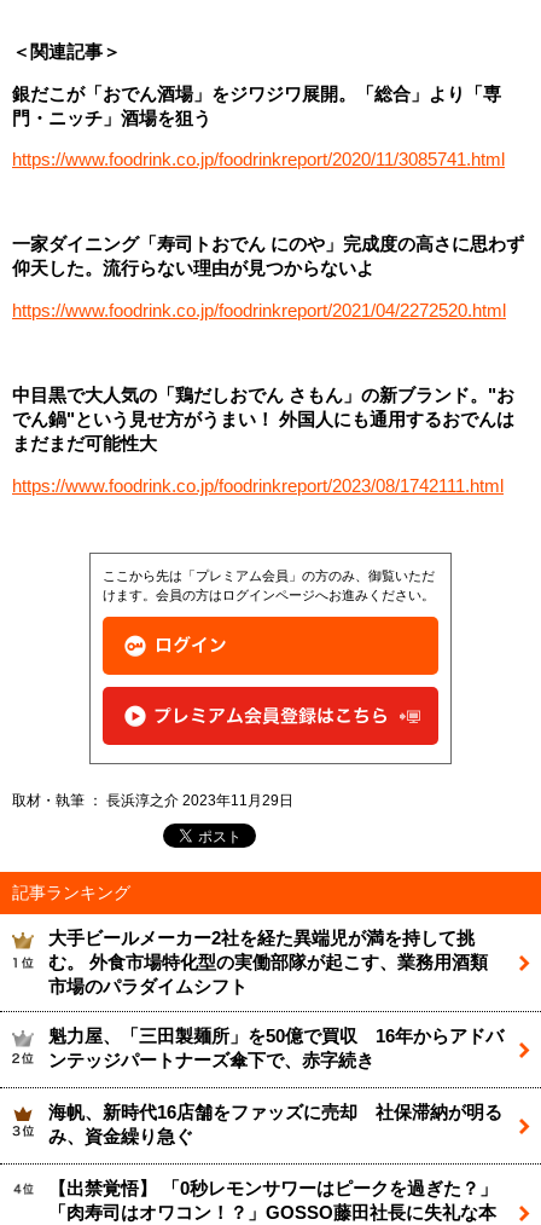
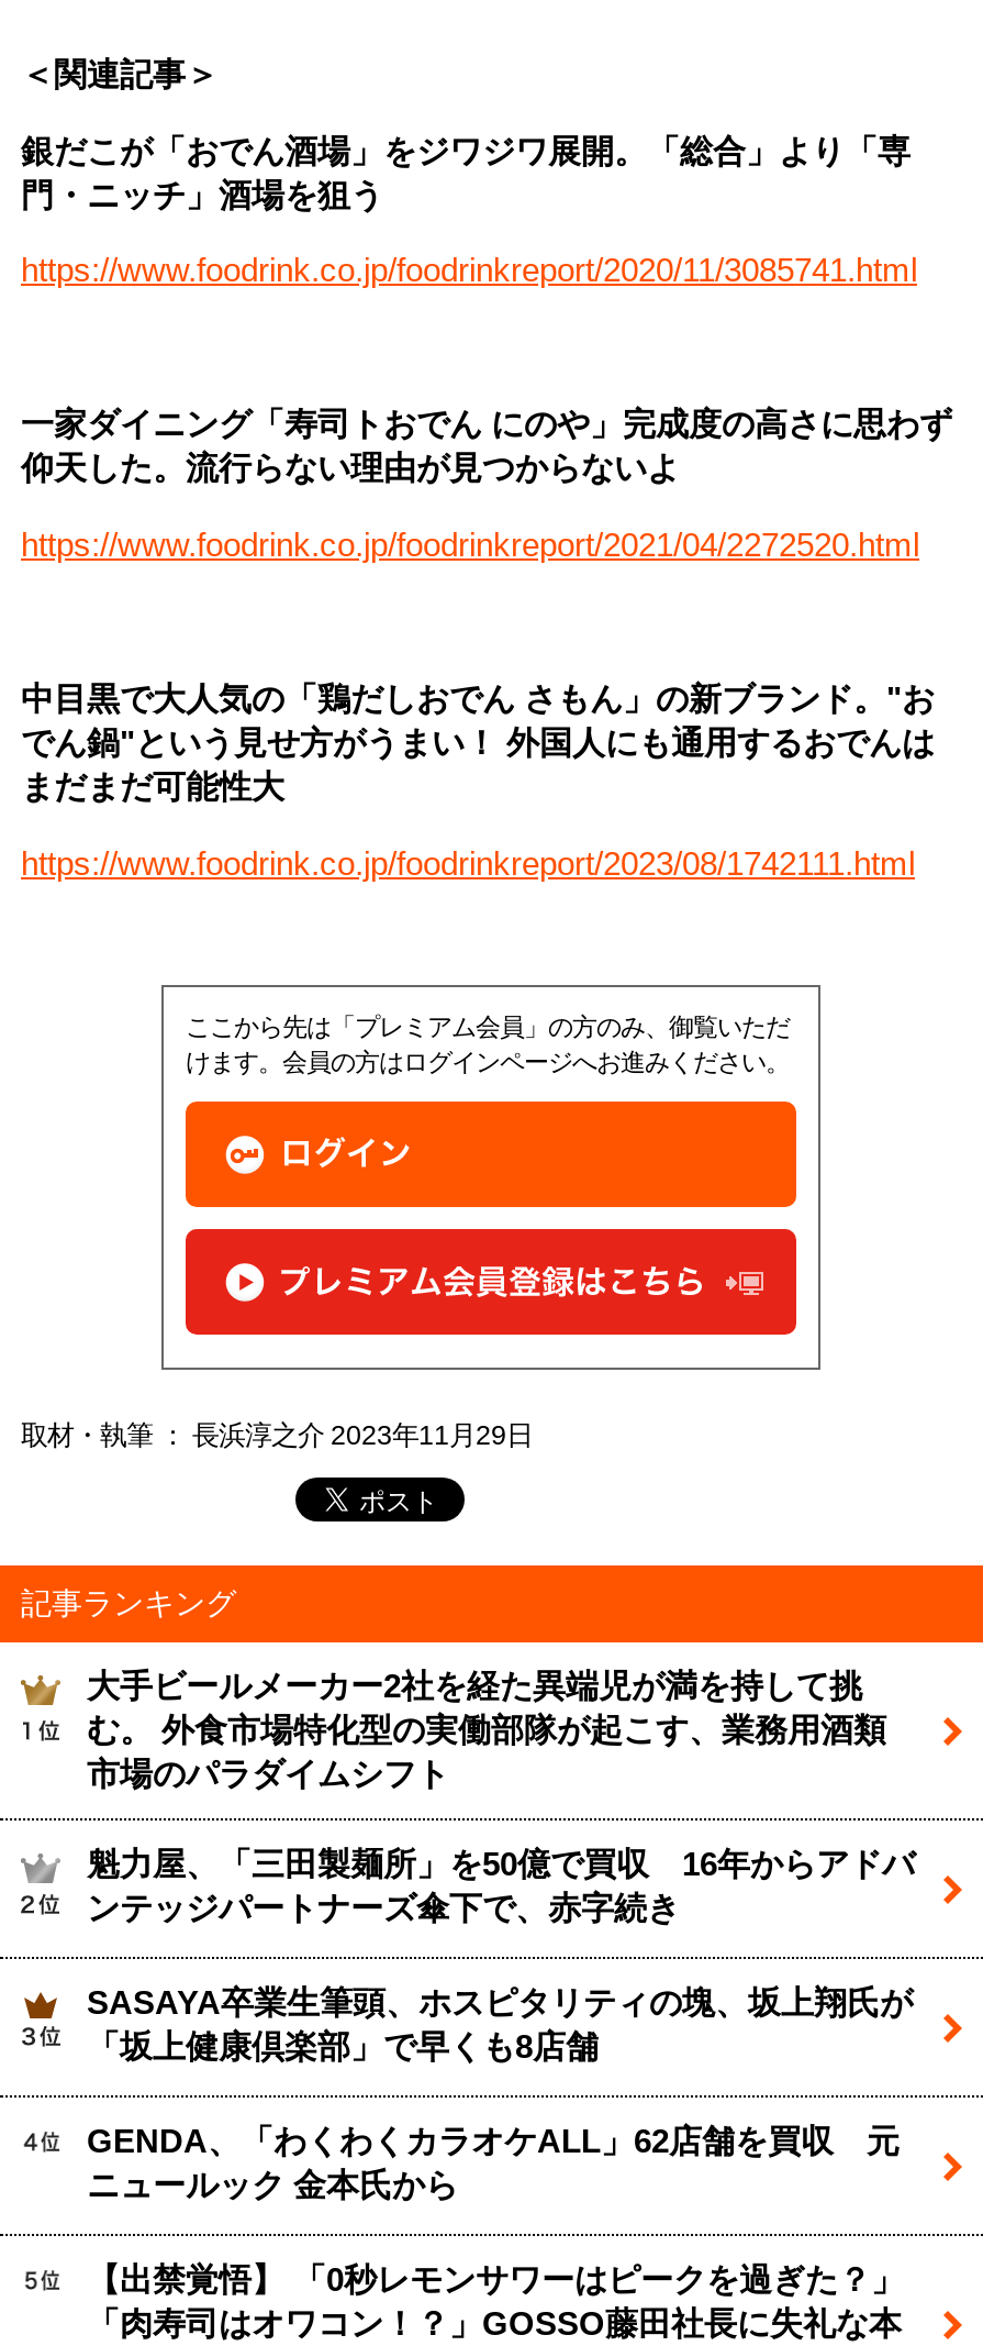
[48,1102,502,1146] 海帆、新時代16店舗をファッズに売却 社保滞納が明る | み、資金繰り急ぐ -> [87,1984,913,2202] SASAYA卒業生筆頭、ホスピタリティの塊、坂上翔氏が | 「坂上健康倶楽部」で早くも8店舗 | GENDA、「わくわくカラオケALL」62店舗を買収 元 | ニュールック 金本氏から

